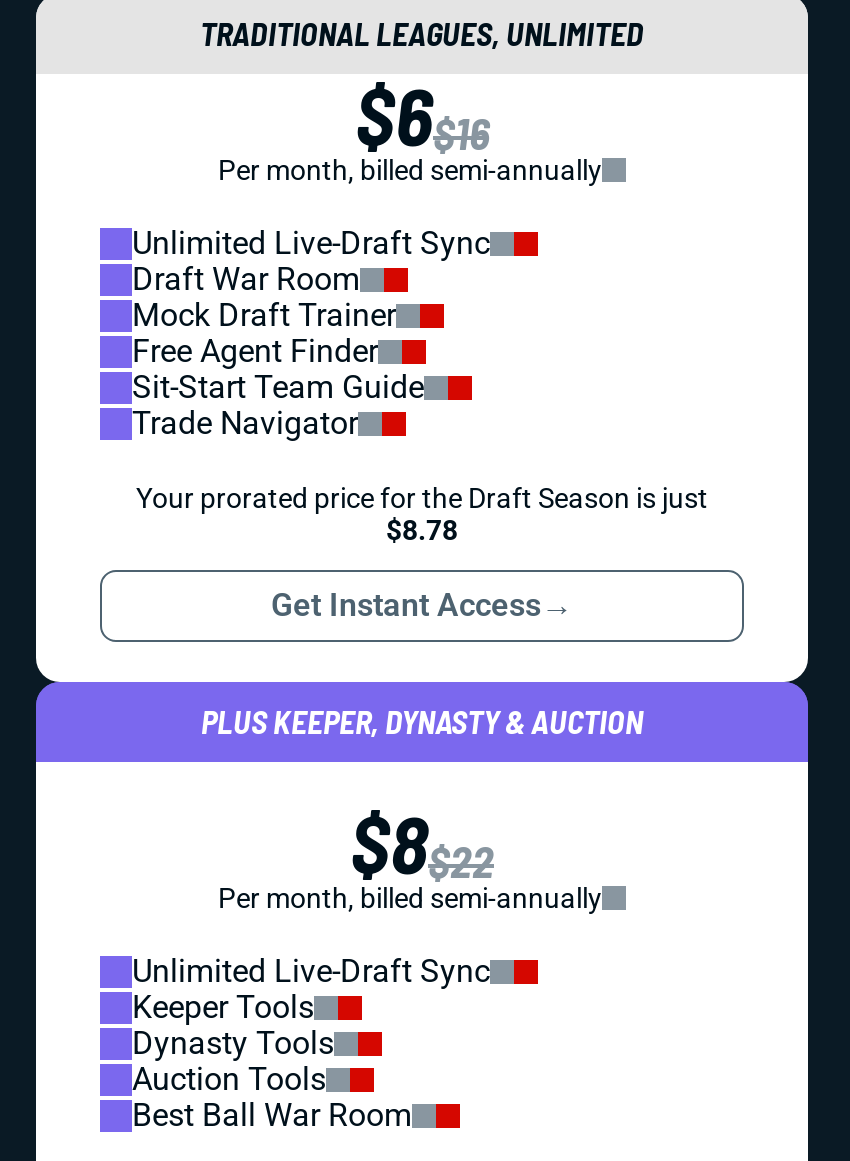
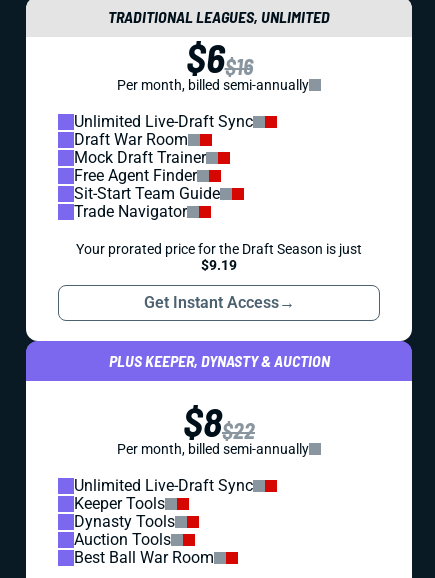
[386,514,458,546] $8.78 -> [201,257,237,273] $9.19

